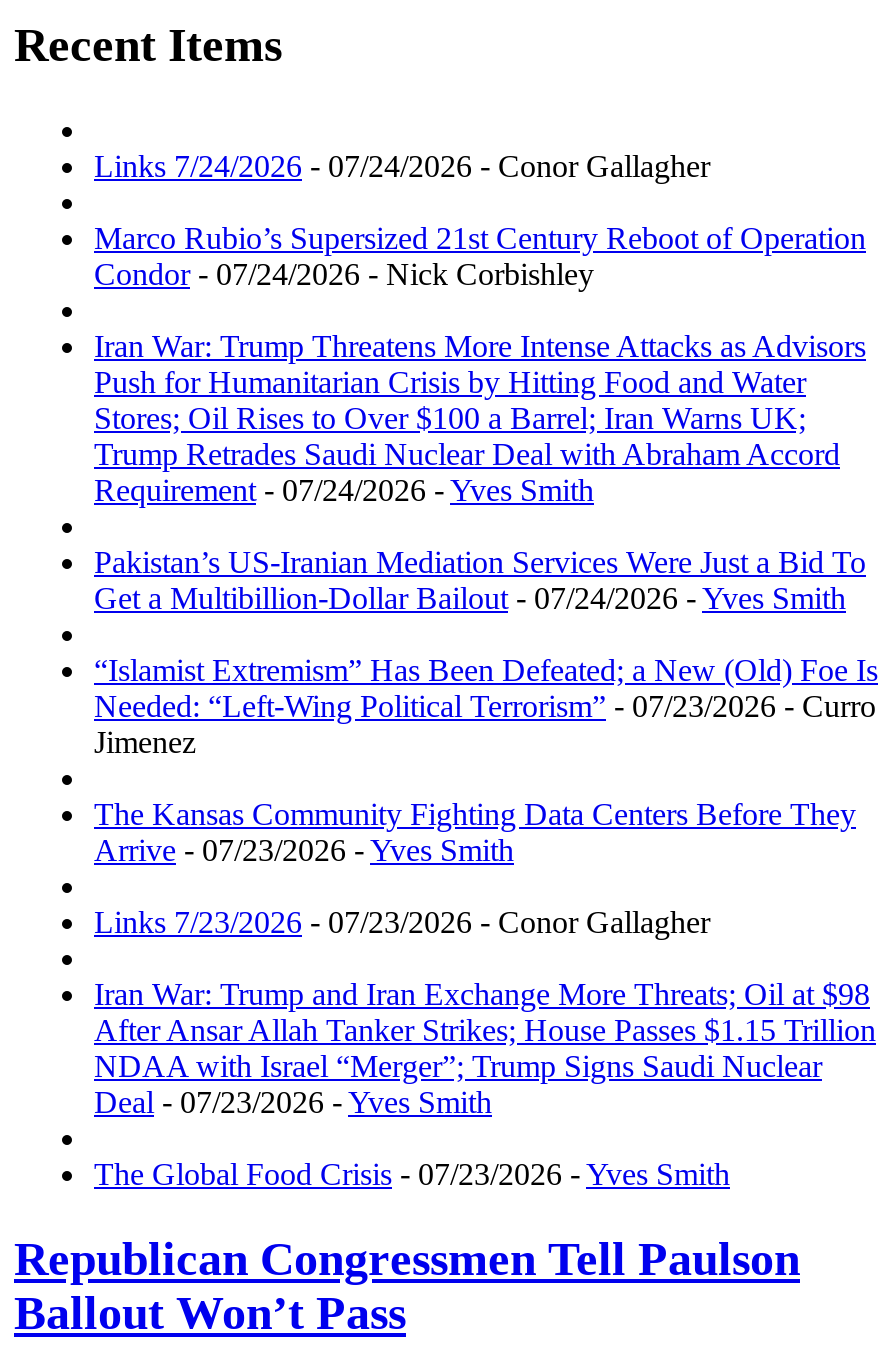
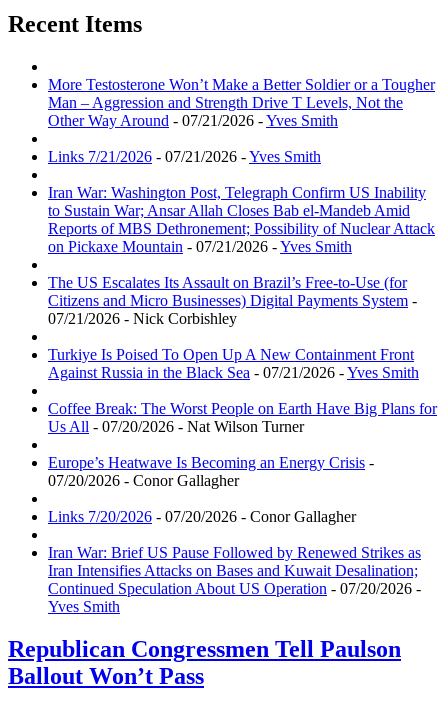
[94,149,710,183] Links 7/24/2026 - 07/24/2026 - Conor Gallagher -> [48,76,435,129] More Testosterone Won’t Make a Better Soldier or a Tougher | Man – Aggression and Strength Drive T Levels, Not the | Other Way Around - 07/21/2026 - Yves Smith
[94,221,866,291] Marco Rubio’s Supersized 21st Century Reboot of Operation | Condor - 07/24/2026 - Nick Corbishley -> [48,148,321,165] Links 7/21/2026 - 07/21/2026 - Yves Smith
[94,329,866,507] Iran War: Trump Threatens More Intense Attacks as Advisors | Push for Humanitarian Crisis by Hitting Food and Water | Stores; Oil Rises to Over $100 a Barrel; Iran Warns UK; | Trump Retrades Saudi Nuclear Deal with Abraham Accord | Requirement - 07/24/2026 - Yves Smith -> [48,184,435,255] Iran War: Washington Post, Telegraph Confirm US Inability | to Sustain War; Ansar Allah Closes Bab el-Mandeb Amid | Reports of MBS Dethronement; Possibility of Nuclear Attack | on Pickaxe Mountain - 07/21/2026 - Yves Smith
[94,545,866,615] Pakistan’s US-Iranian Mediation Services Were Just a Bid To | Get a Multibillion-Dollar Bailout - 07/24/2026 - Yves Smith -> [48,274,417,327] The US Escalates Its Assault on Brazil’s Free-to-Use (for | Citizens and Micro Businesses) Digital Payments System - | 07/21/2026 - Nick Corbishley
[94,653,878,759] “Islamist Extremism” Has Been Defeated; a New (Old) Foe Is | Needed: “Left-Wing Political Terrorism” - 07/23/2026 - Curro | Jimenez -> [48,346,419,381] Turkiye Is Poised To Open Up A New Containment Front | Against Russia in the Black Sea - 07/21/2026 - Yves Smith
[94,797,856,867] The Kansas Community Fighting Data Centers Before They | Arrive - 07/23/2026 - Yves Smith -> [48,400,437,435] Coffee Break: The Worst People on Earth Have Big Plans for | Us All - 07/20/2026 - Nat Wilson Turner
[94,905,710,939] Links 7/23/2026 - 07/23/2026 - Conor Gallagher -> [48,454,374,489] Europe’s Heatwave Is Becoming an Energy Crisis - | 07/20/2026 - Conor Gallagher
[94,977,876,1119] Iran War: Trump and Iran Exchange More Threats; Oil at $98 | After Ansar Allah Tanker Strikes; House Passes $1.15 Trillion | NDAA with Israel “Merger”; Trump Signs Saudi Nuclear | Deal - 07/23/2026 - Yves Smith -> [48,508,356,525] Links 7/20/2026 - 07/20/2026 - Conor Gallagher
[94,1157,730,1191] The Global Food Crisis - 07/23/2026 - Yves Smith -> [48,544,421,615] Iran War: Brief US Pause Followed by Renewed Strikes as | Iran Intensifies Attacks on Bases and Kuwait Desalination; | Continued Speculation About US Operation - 07/20/2026 - | Yves Smith

